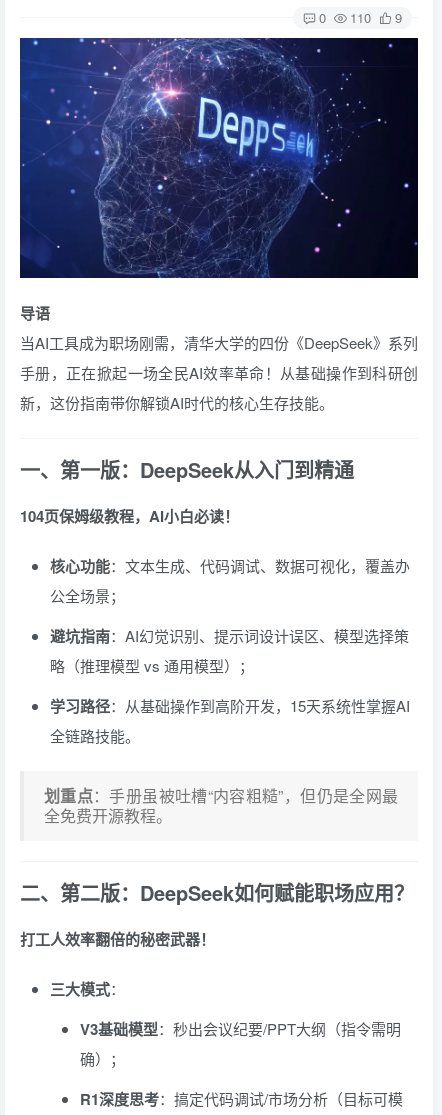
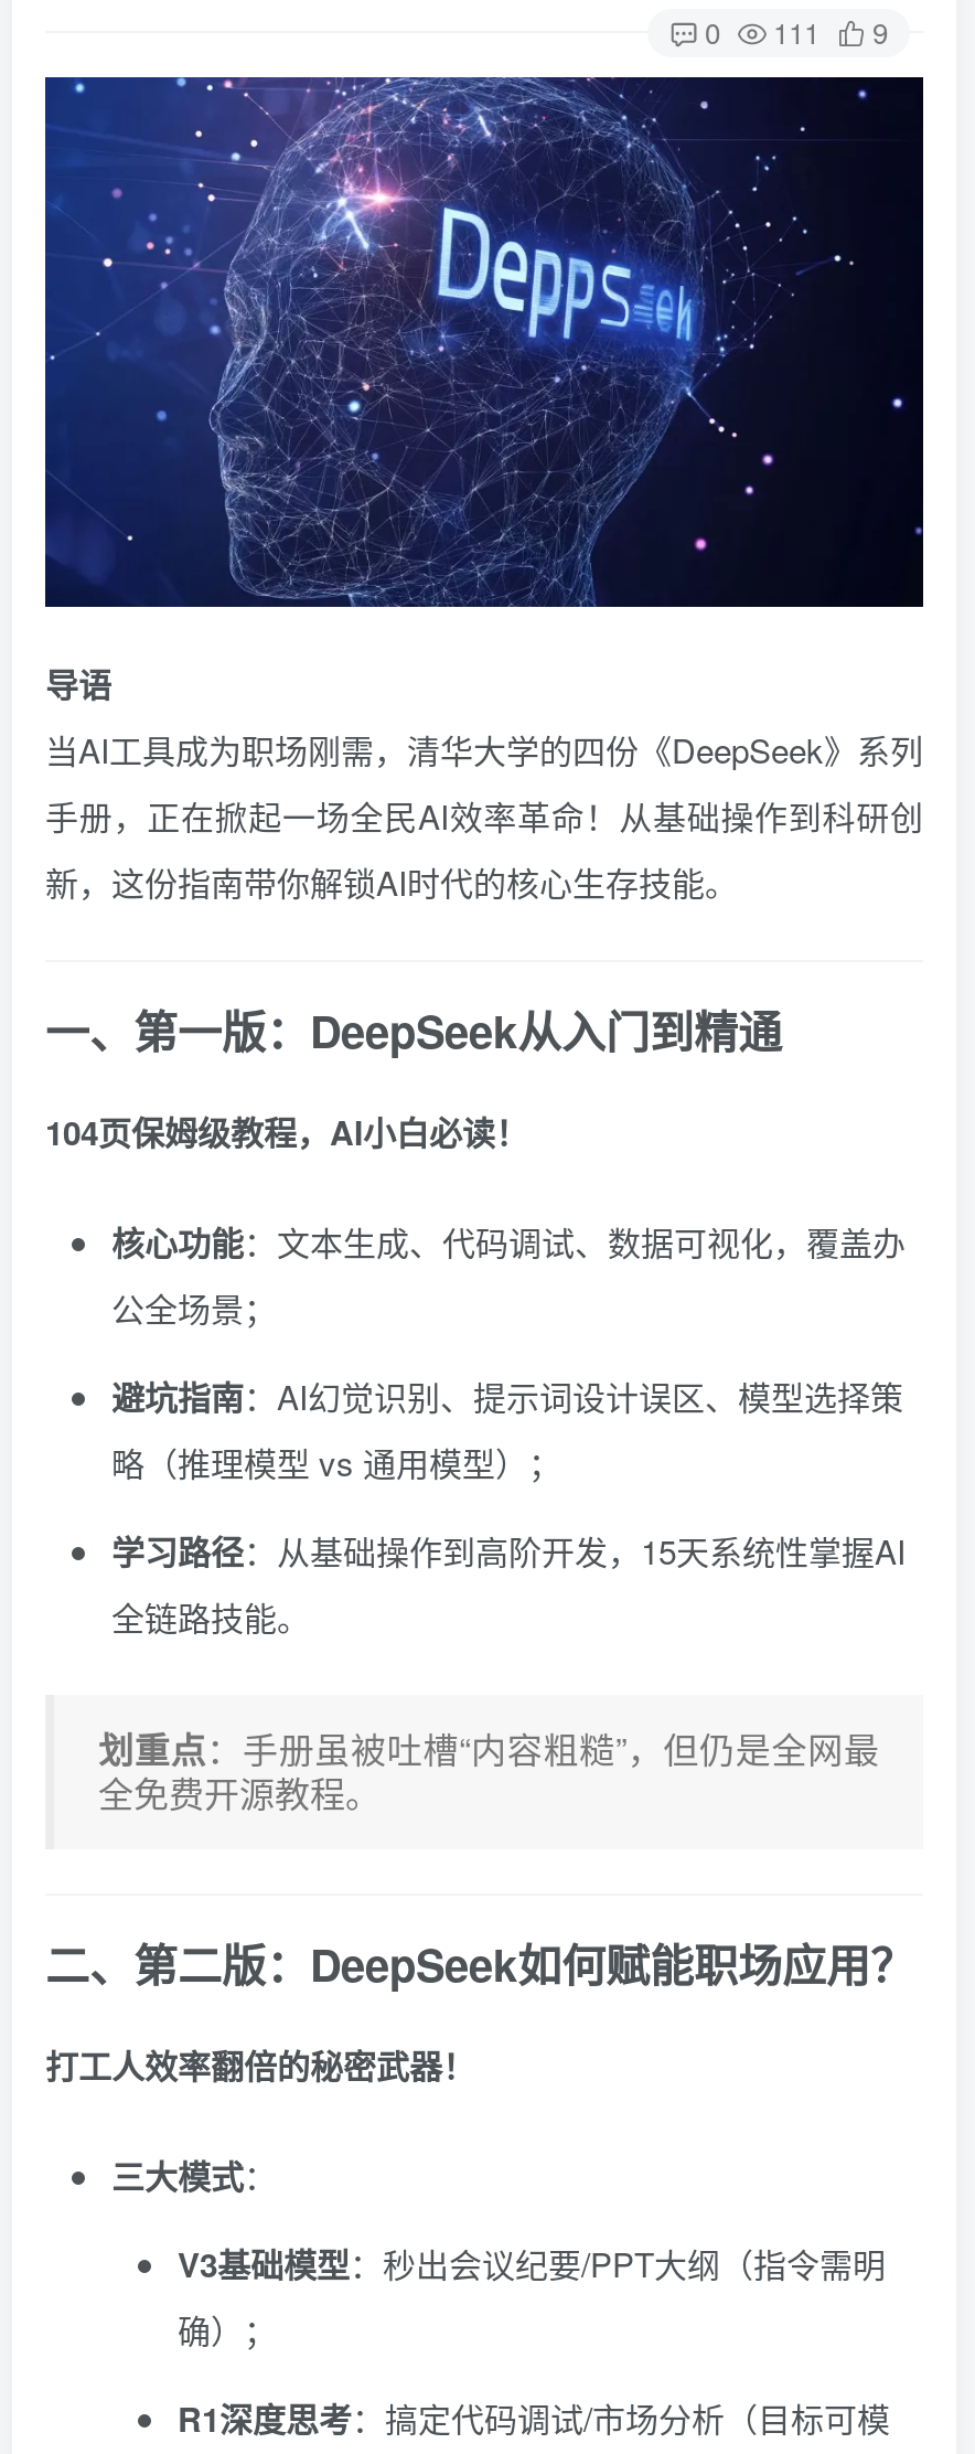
[319,8,402,27] 0 110 9 -> [705,11,888,53] 0 111 9

